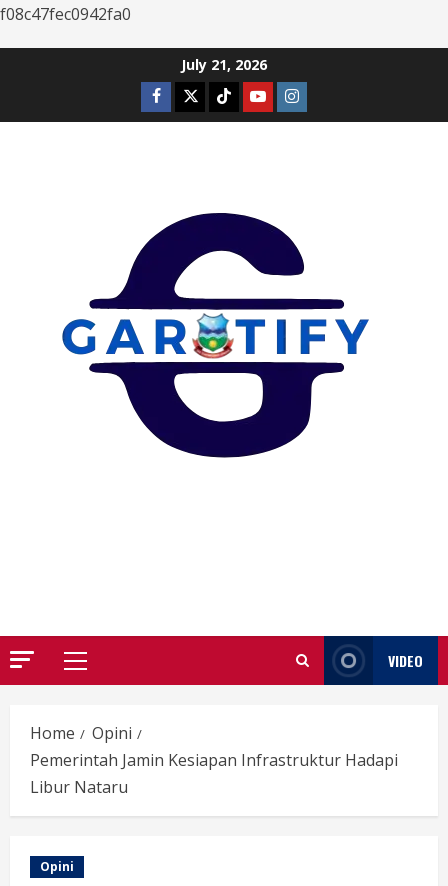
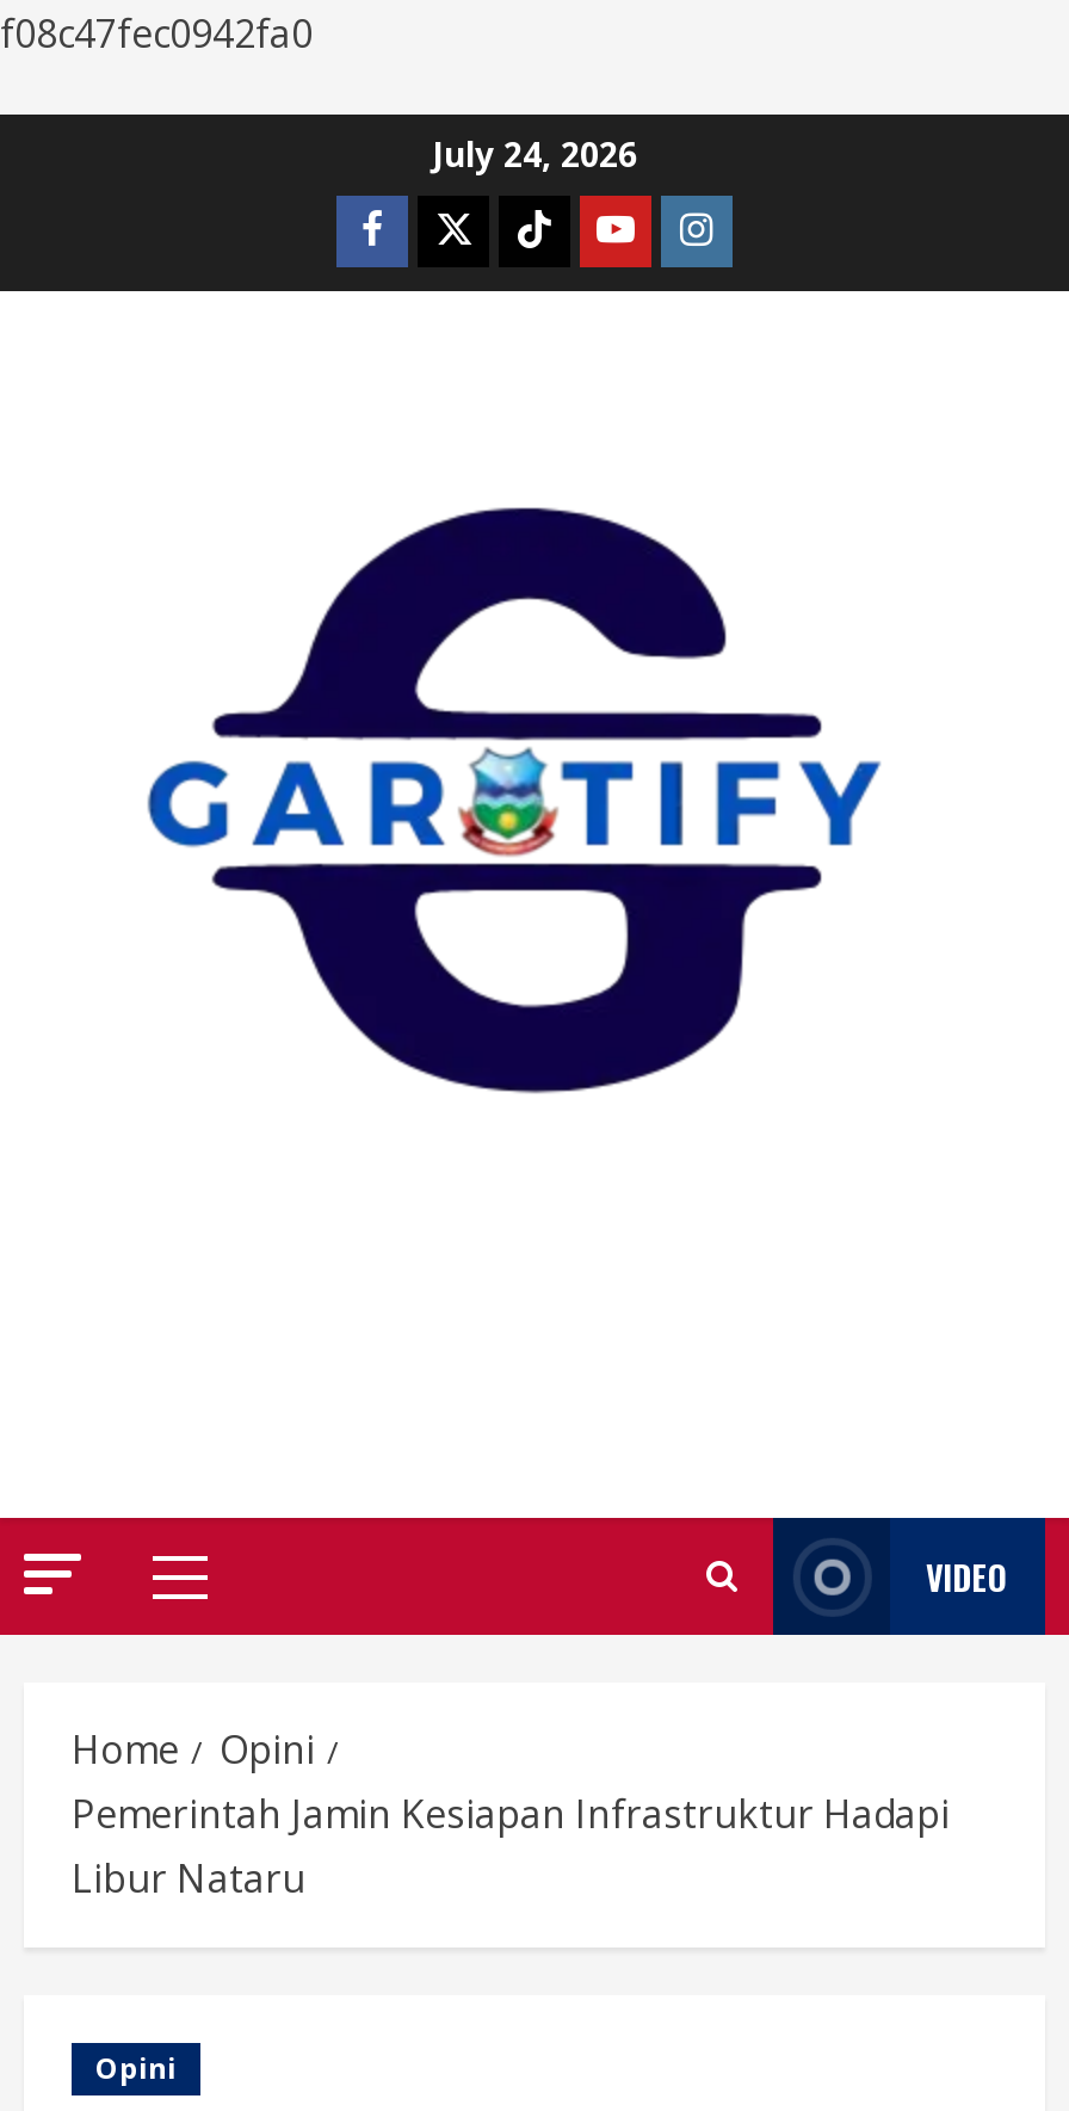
[181,55,267,74] July 21, 2026 -> [432,131,637,177] July 24, 2026

